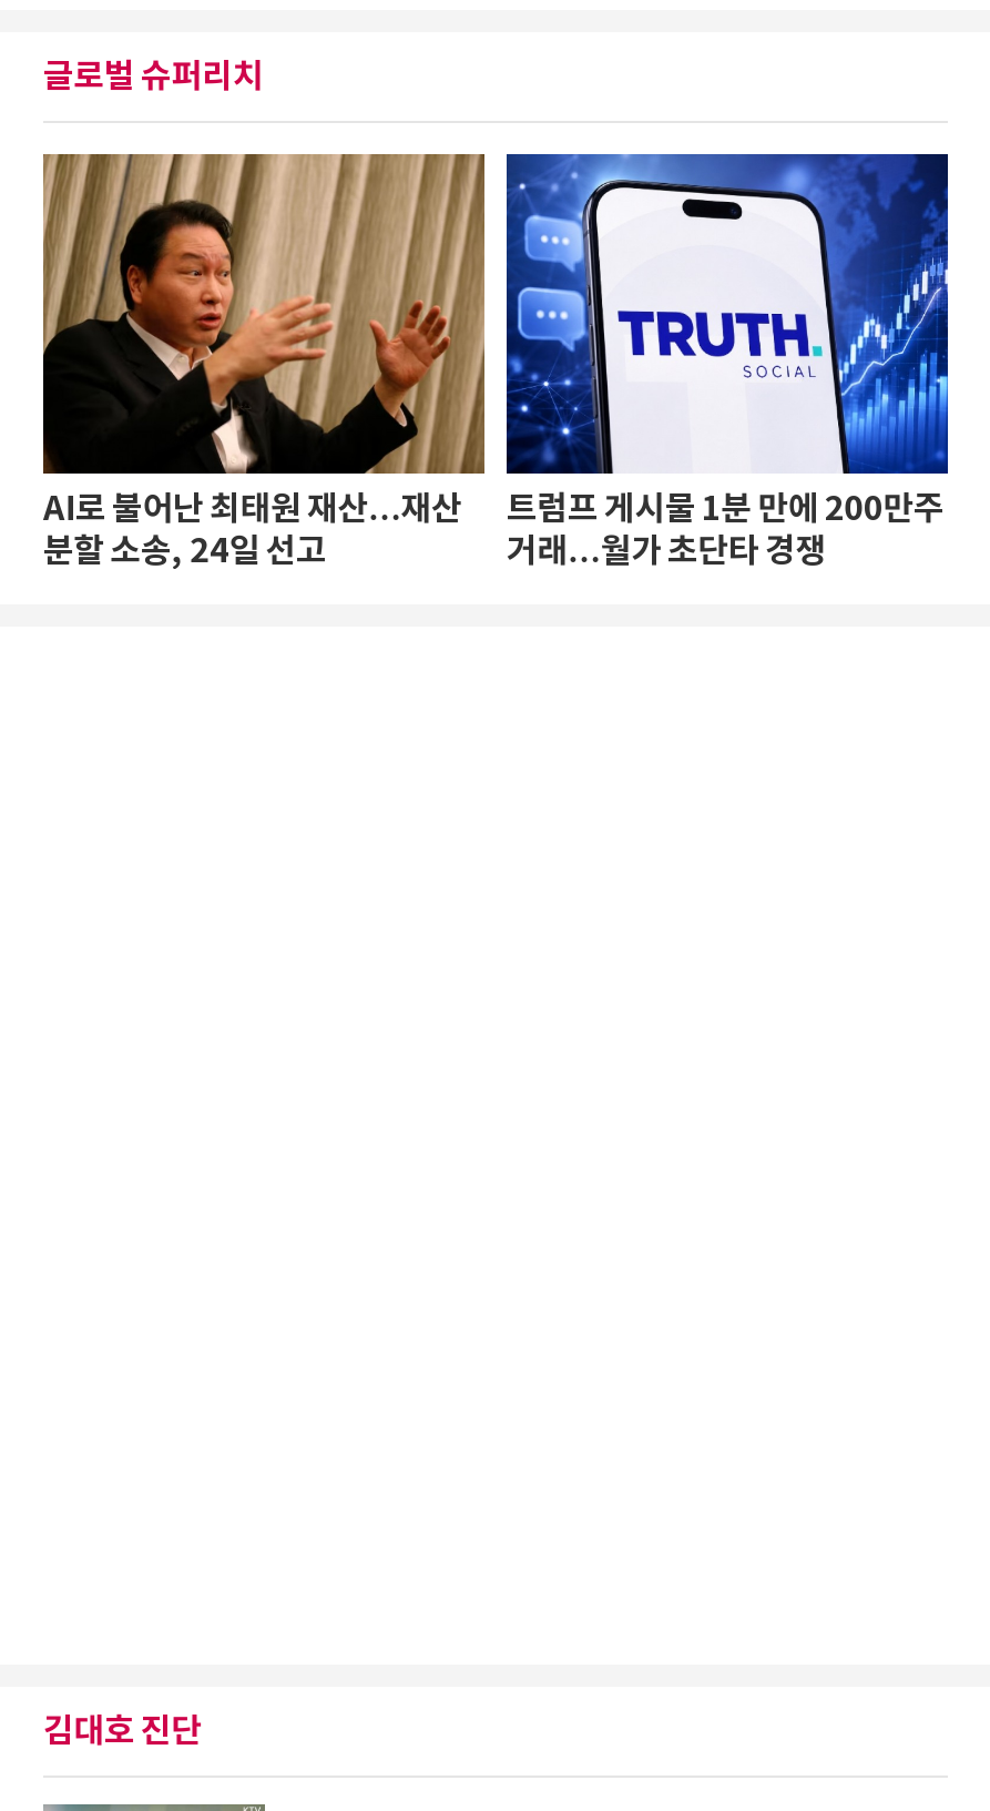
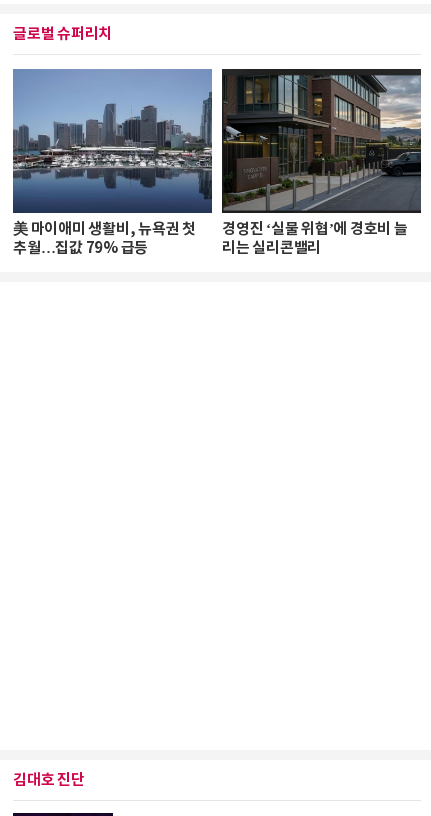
[41,152,487,570] [image] | AI로 불어난 최태원 재산…재산 | 분할 소송, 24일 선고 -> [12,68,213,257] [image] | 美 마이애미 생활비, 뉴욕권 첫 | 추월…집값 79% 급등
[504,152,950,570] [image] | 트럼프 게시물 1분 만에 200만주 | 거래…월가 초단타 경쟁 -> [221,68,422,257] [image] | 경영진 ‘실물 위협’에 경호비 늘 | 리는 실리콘밸리

